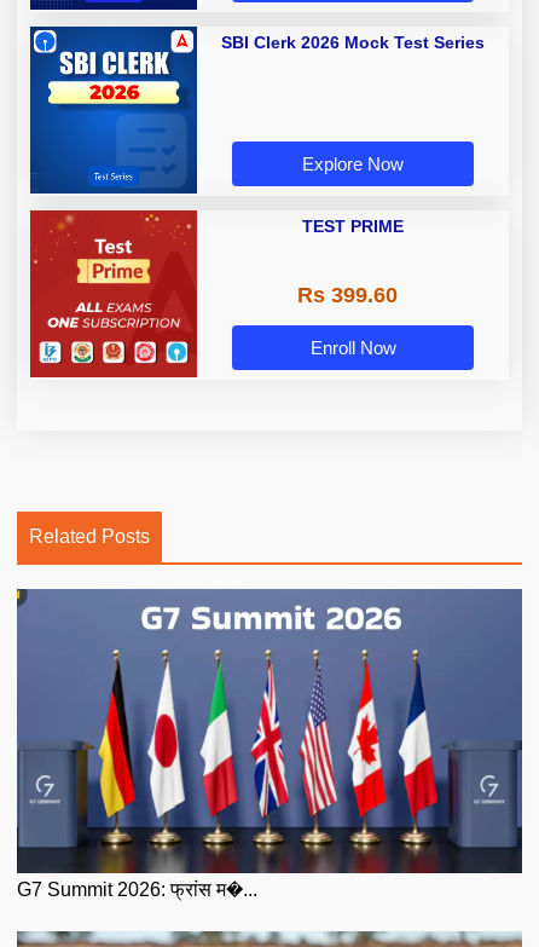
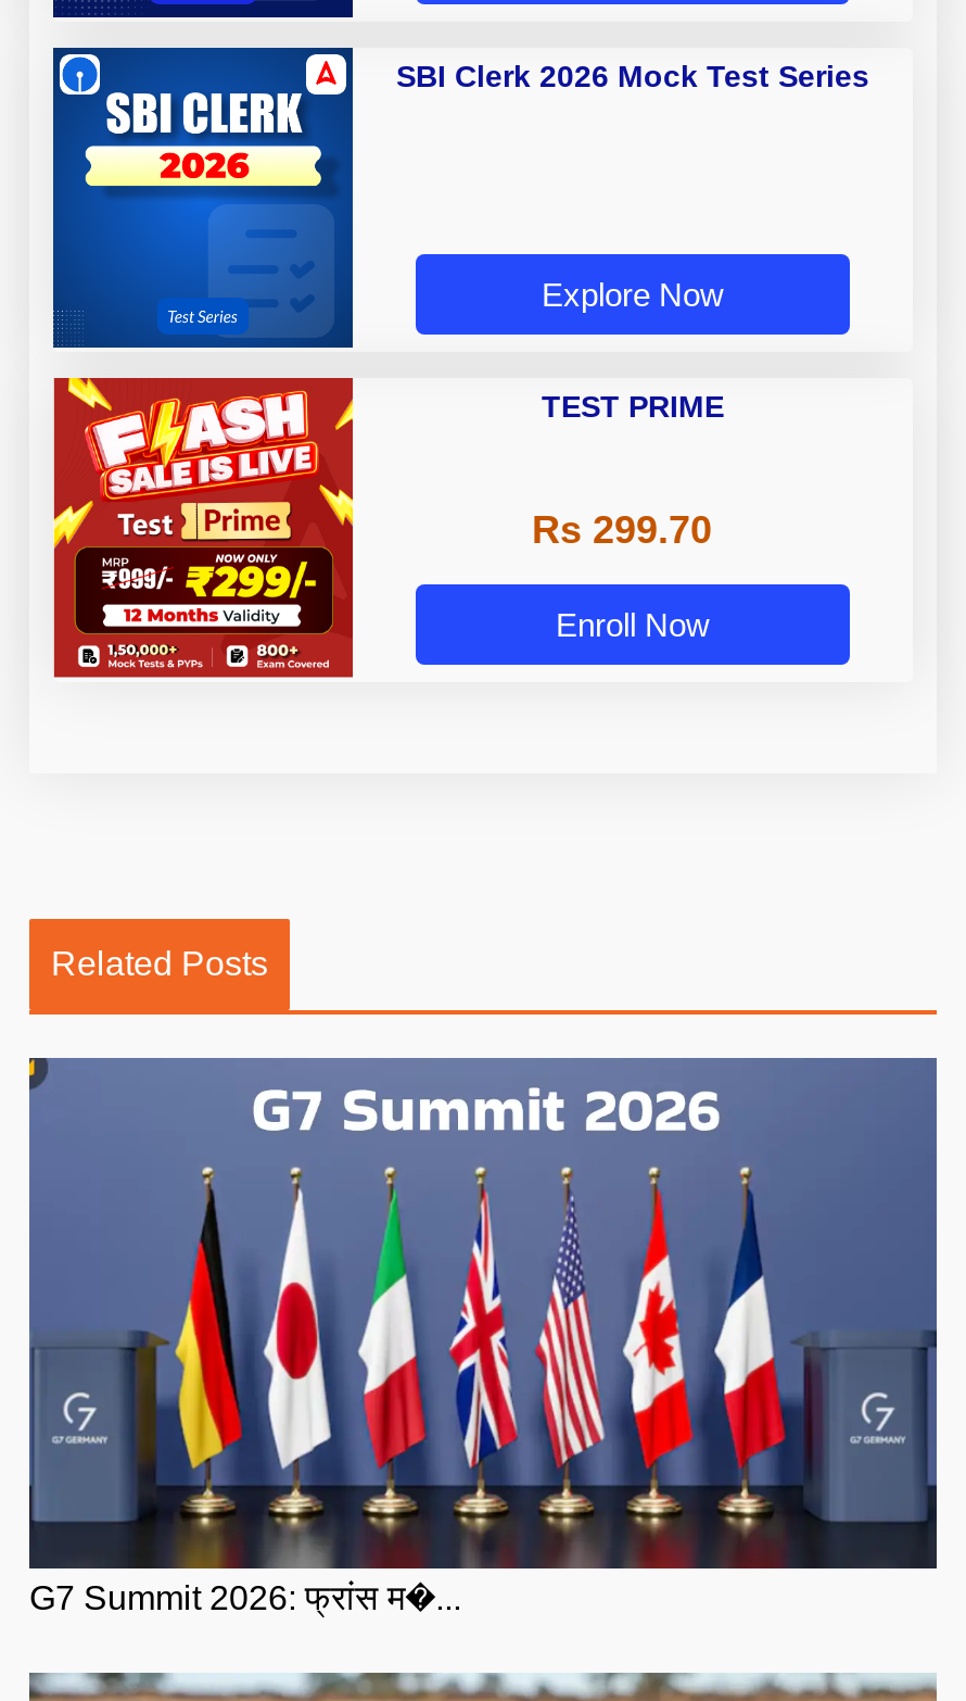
[29,209,198,371] [image] -> [51,376,355,671] [image]
[297,283,397,307] Rs 399.60 -> [532,508,712,551] Rs 299.70

